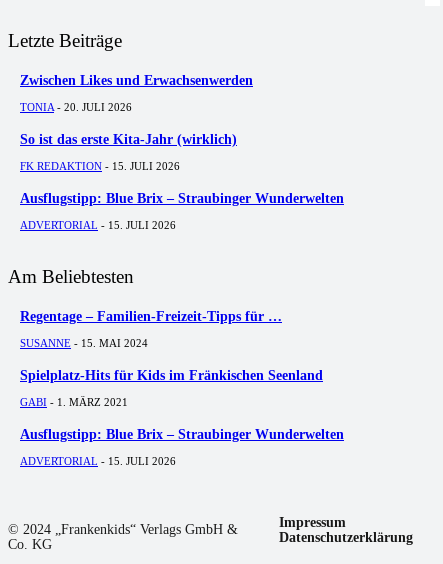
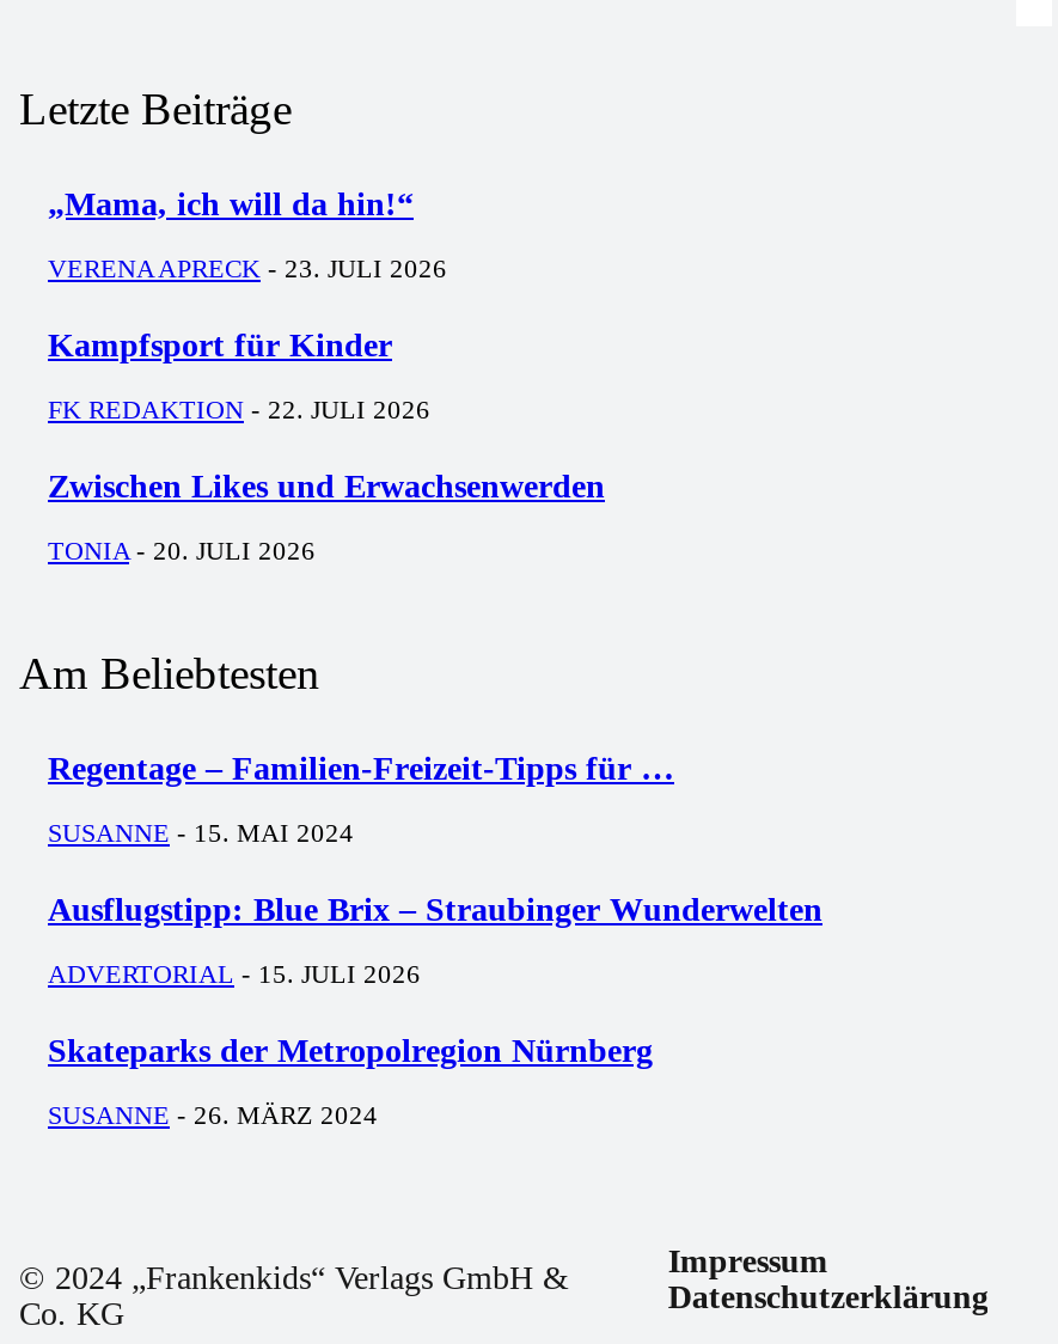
none -> [48,187,447,424] „Mama, ich will da hin!“ | VERENA APRECK - 23. JULI 2026 | Kampfsport für Kinder | FK REDAKTION - 22. JULI 2026
moved [20,73,253,113] -> [48,469,605,565]: Zwischen Likes und Erwachsenwerden | TONIA - 20. JULI 2026
[20,132,344,231] So ist das erste Kita-Jahr (wirklich) | FK REDAKTION - 15. JULI 2026 | Ausflugstipp: Blue Brix – Straubinger Wunderwelten | ADVERTORIAL - 15. JULI 2026 -> none
[20,368,323,408] Spielplatz-Hits für Kids im Fränkischen Seenland | GABI - 1. MÄRZ 2021 -> none
moved [20,427,344,467] -> [48,893,822,988]: Ausflugstipp: Blue Brix – Straubinger Wunderwelten | ADVERTORIAL - 15. JULI 2026
none -> [48,1034,653,1129] Skateparks der Metropolregion Nürnberg | SUSANNE - 26. MÄRZ 2024

